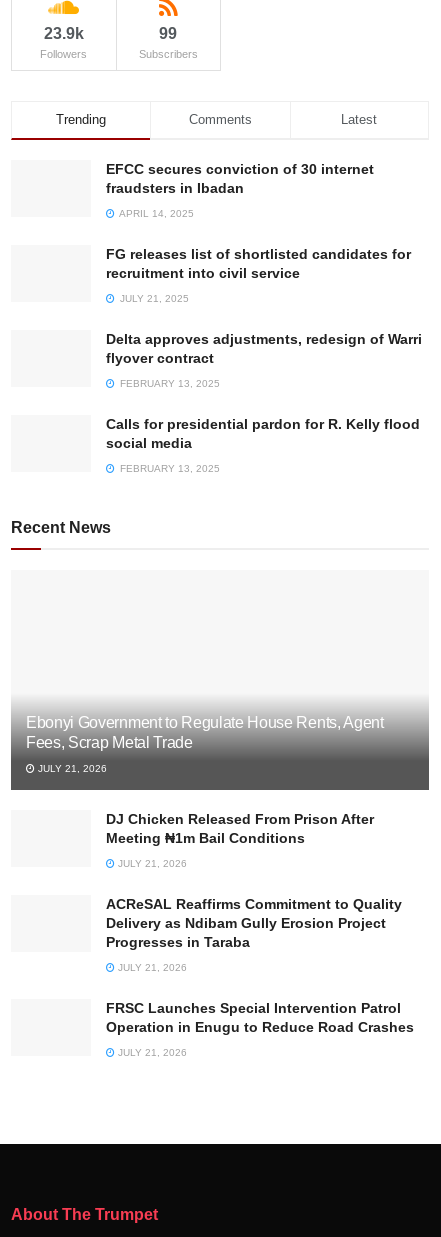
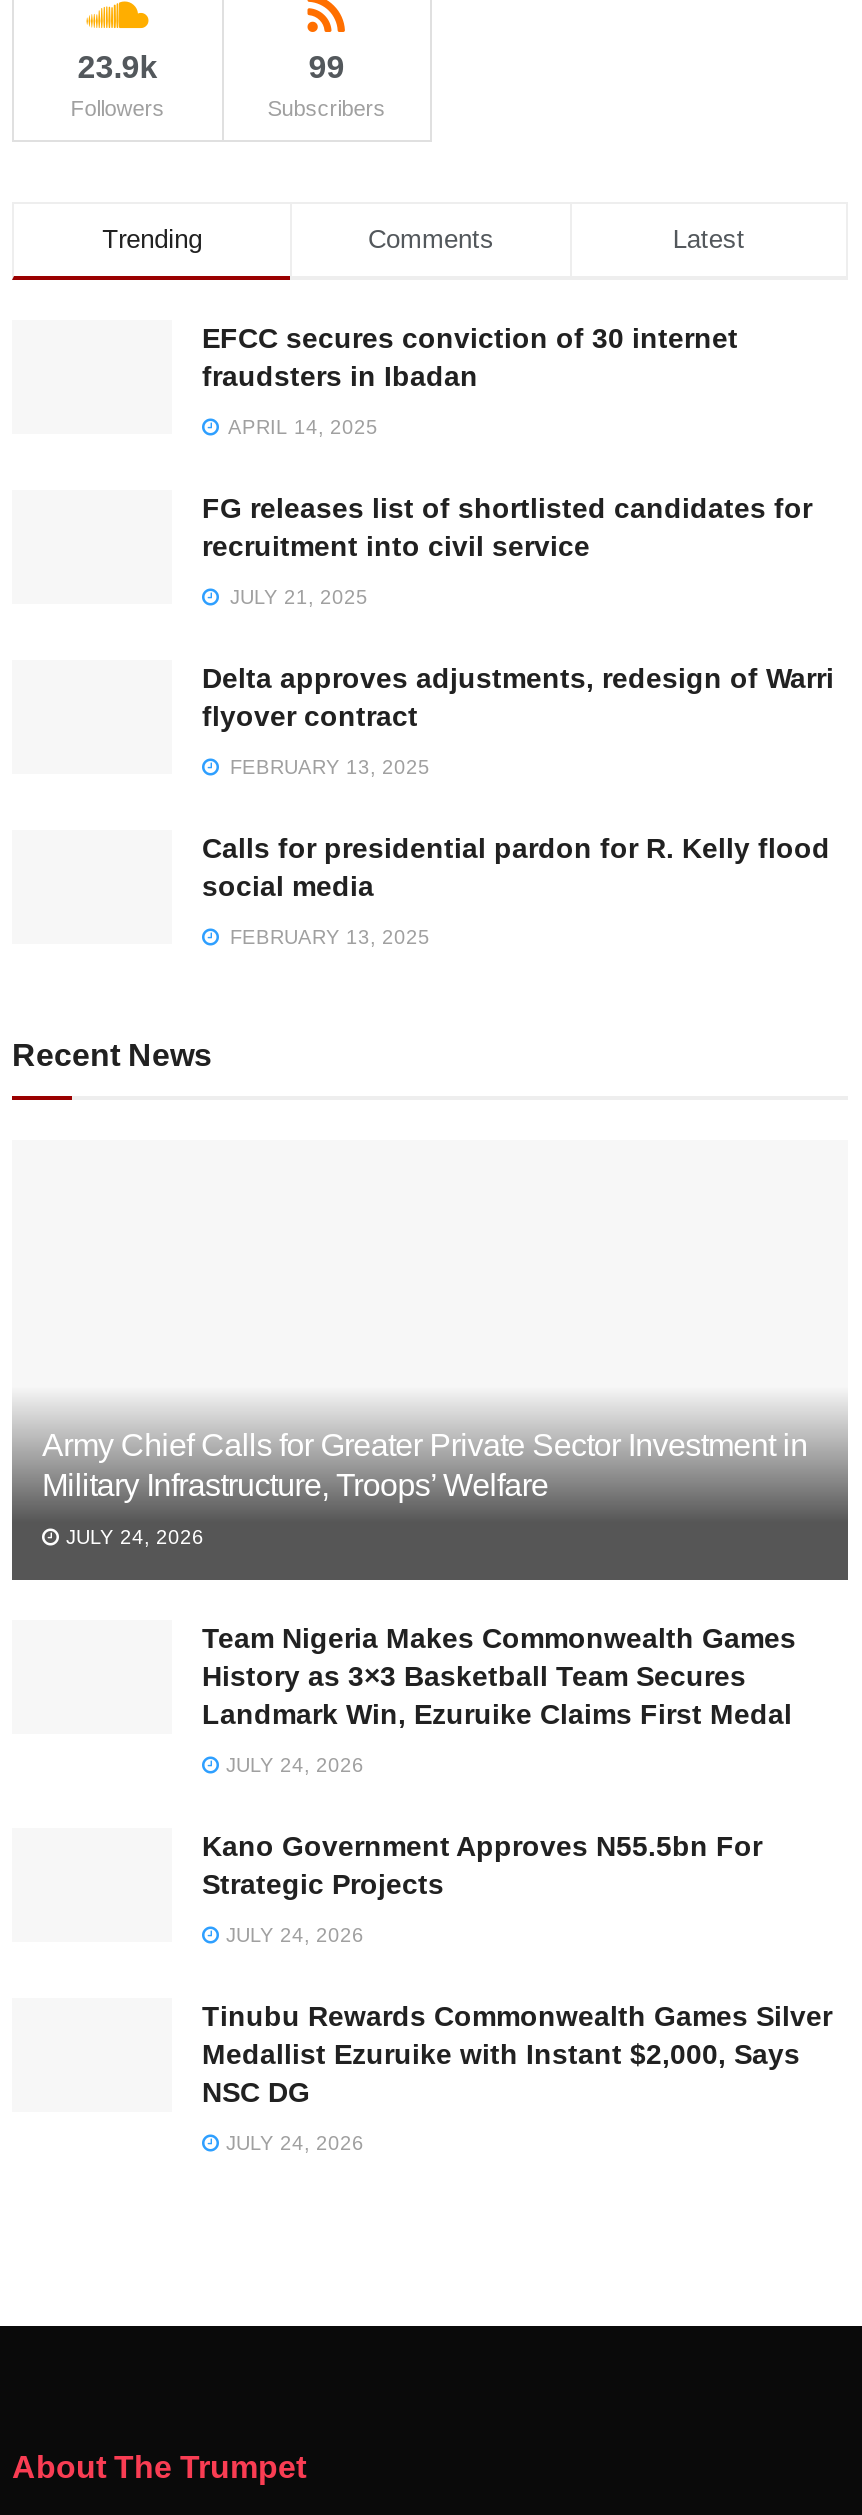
[26,714,384,751] Ebonyi Government to Regulate House Rents, Agent | Fees, Scrap Metal Trade -> [42,1428,808,1502] Army Chief Calls for Greater Private Sector Investment in | Military Infrastructure, Troops’ Welfare
[35,763,107,774] JULY 21, 2026 -> [60,1526,204,1548] JULY 24, 2026
[106,811,374,846] DJ Chicken Released From Prison After | Meeting ₦1m Bail Conditions -> [202,1622,796,1730] Team Nigeria Makes Commonwealth Games | History as 3×3 Basketball Team Secures | Landmark Win, Ezuruike Claims First Medal
[115,858,187,869] JULY 21, 2026 -> [220,1754,364,1776] JULY 24, 2026
[106,896,402,950] ACReSAL Reaffirms Commitment to Quality | Delivery as Ndibam Gully Erosion Project | Progresses in Taraba -> [202,1830,762,1900] Kano Government Approves N55.5bn For | Strategic Projects
[115,962,187,973] JULY 21, 2026 -> [220,1924,364,1946] JULY 24, 2026
[106,1000,414,1035] FRSC Launches Special Intervention Patrol | Operation in Enugu to Reduce Road Crashes -> [202,2000,832,2108] Tinubu Rewards Commonwealth Games Silver | Medallist Ezuruike with Instant $2,000, Says | NSC DG
[115,1047,187,1058] JULY 21, 2026 -> [220,2132,364,2154] JULY 24, 2026

